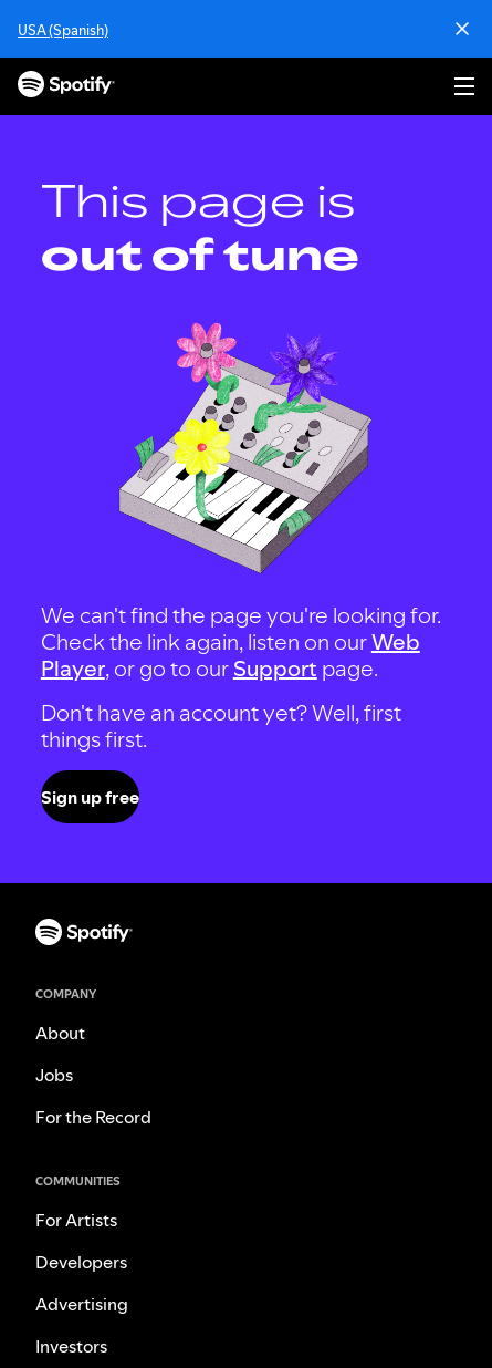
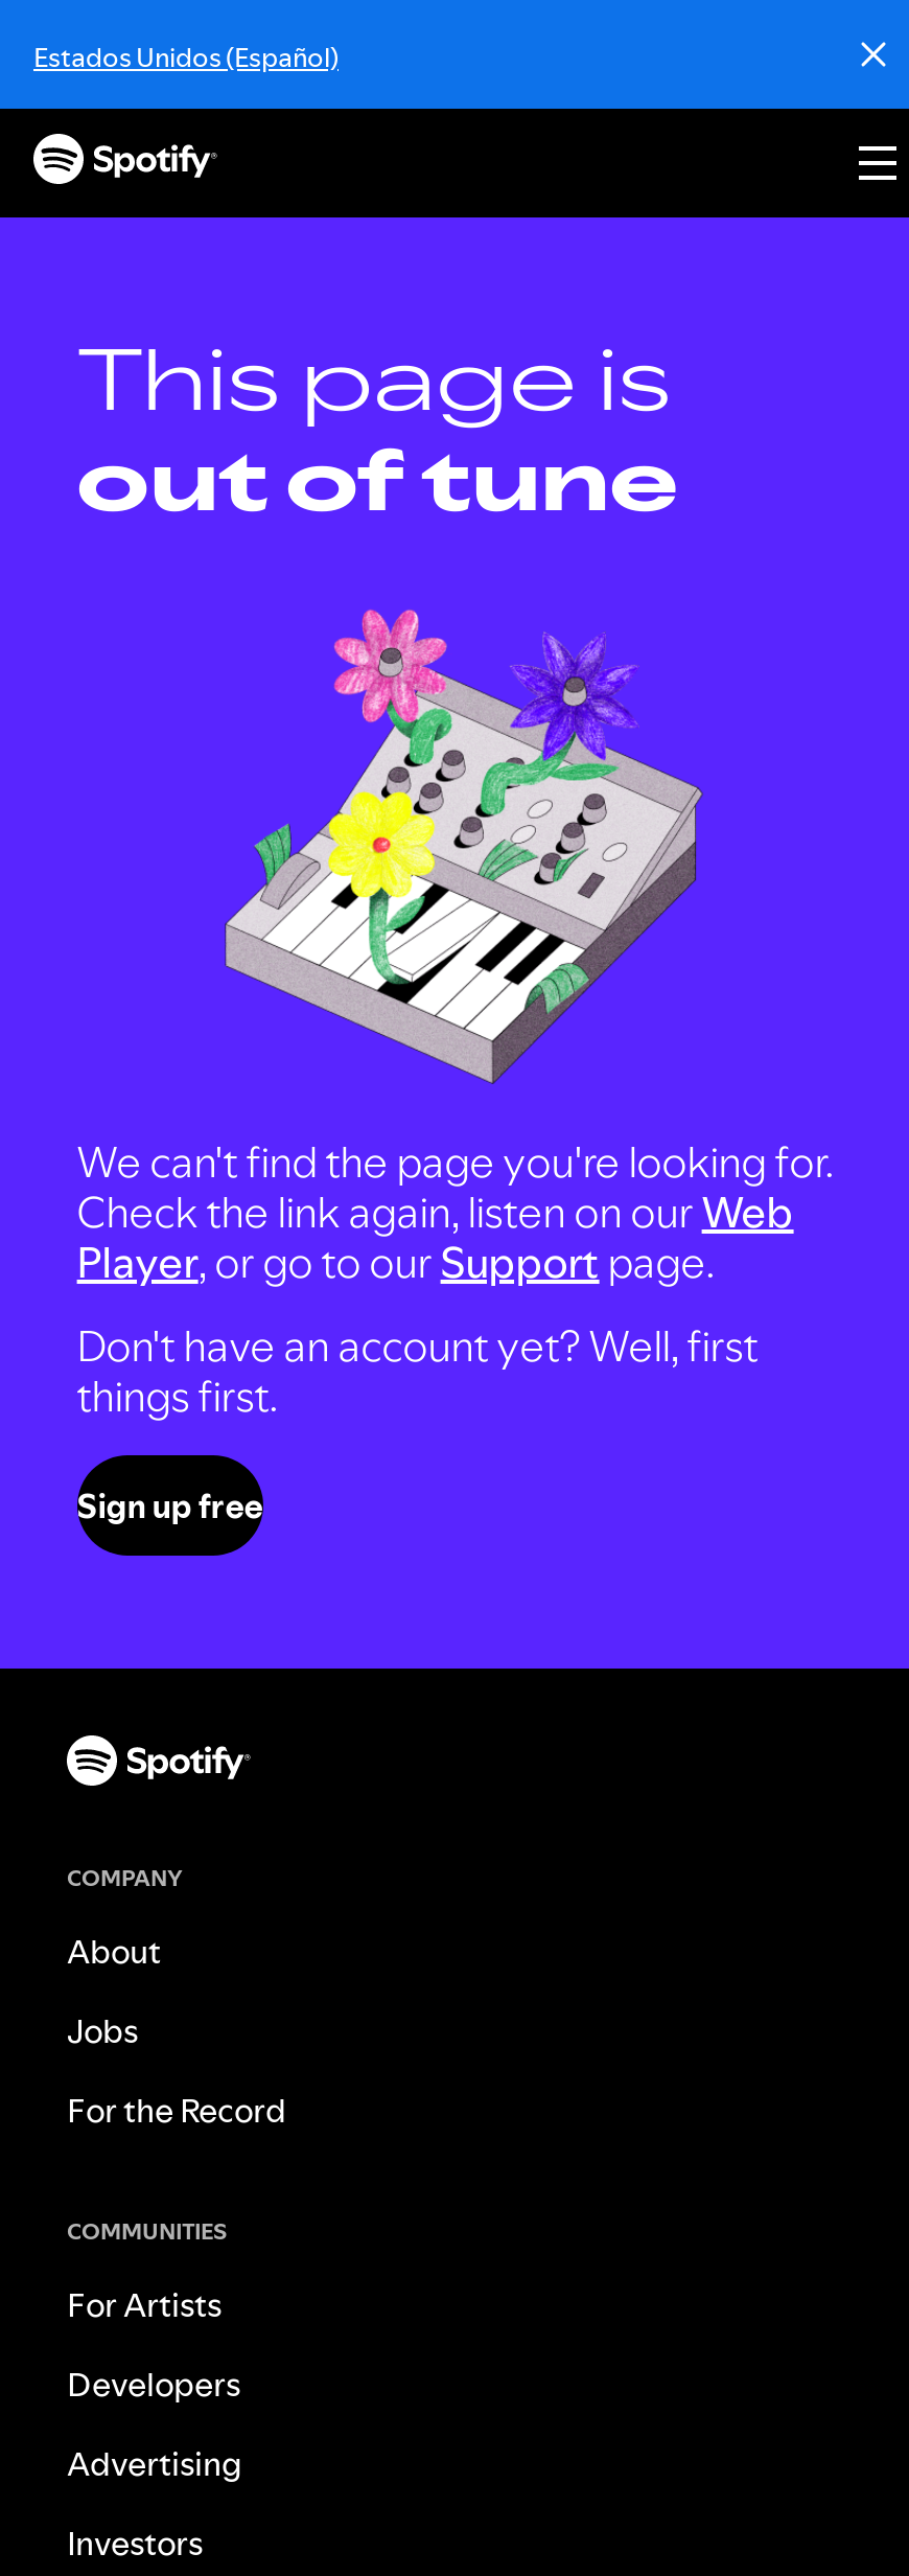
[18,20,108,40] USA (Spanish) -> [33,38,339,75] Estados Unidos (Español)

